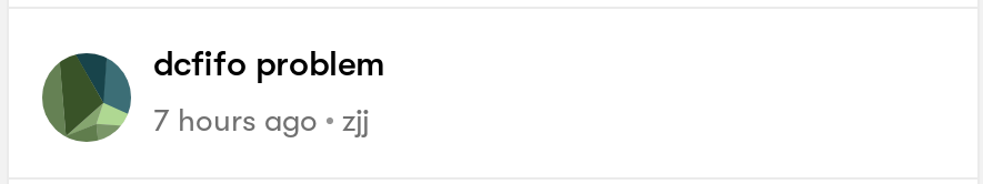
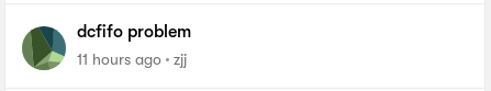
[153,102,318,137] 7 hours ago -> [77,50,161,68] 11 hours ago

